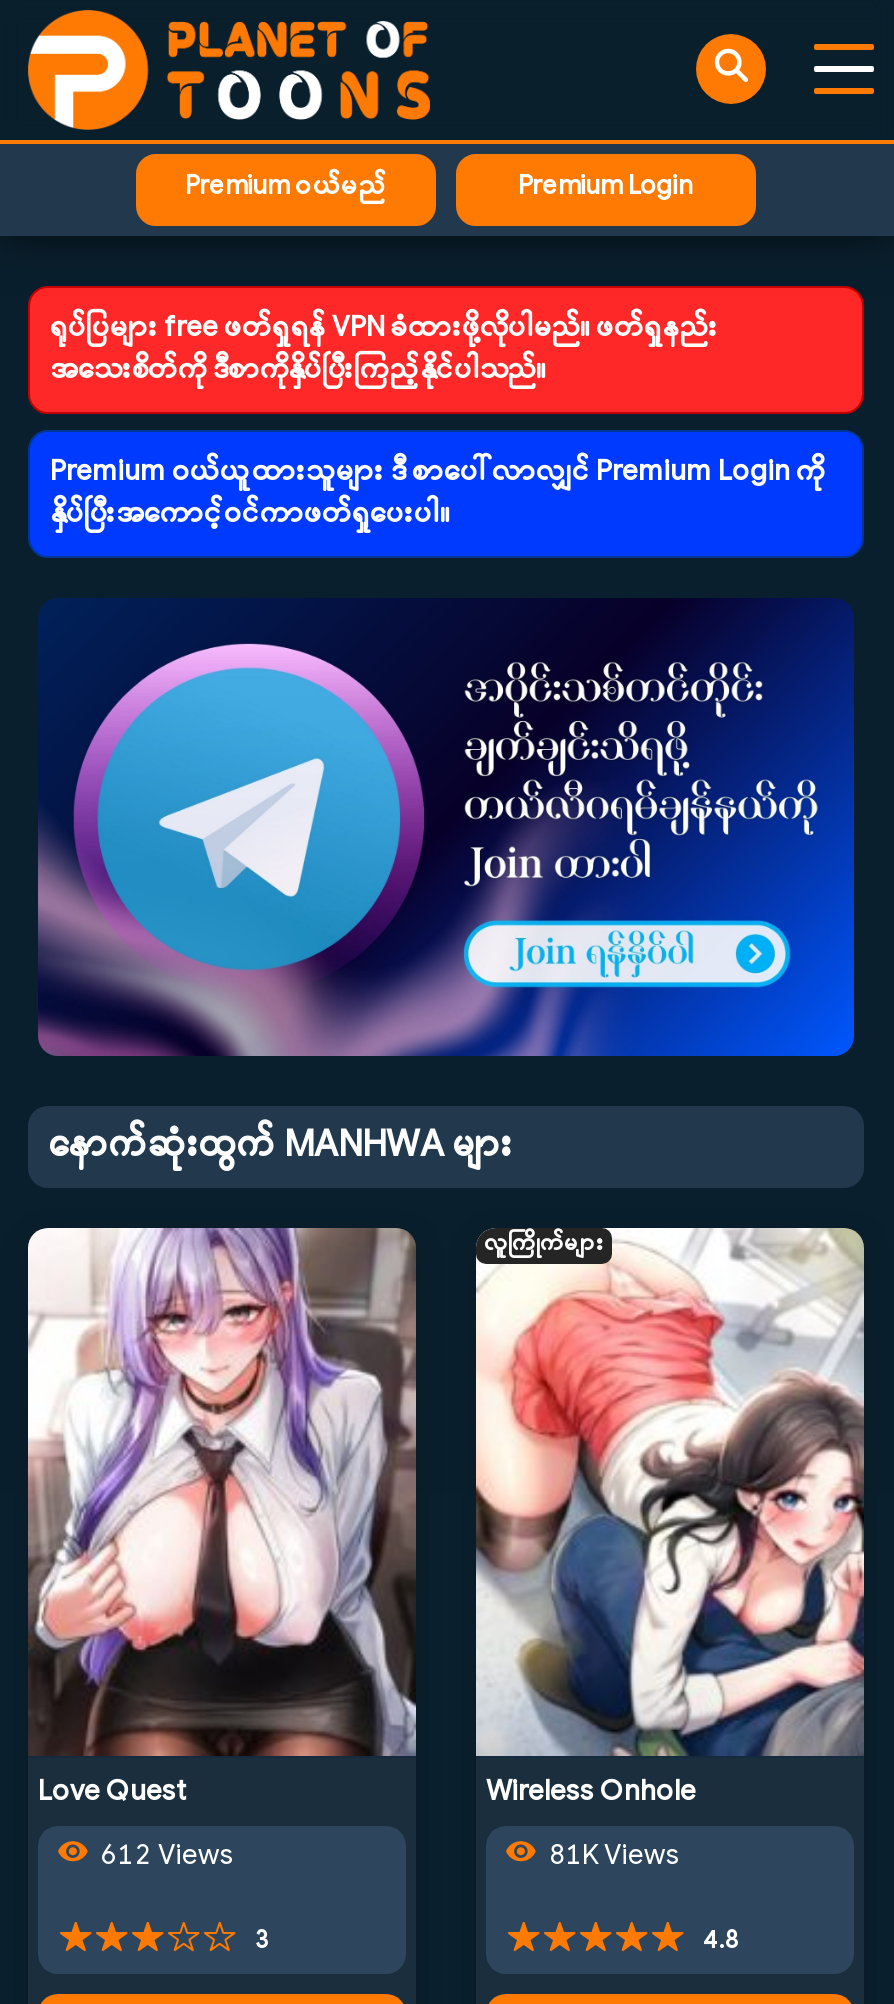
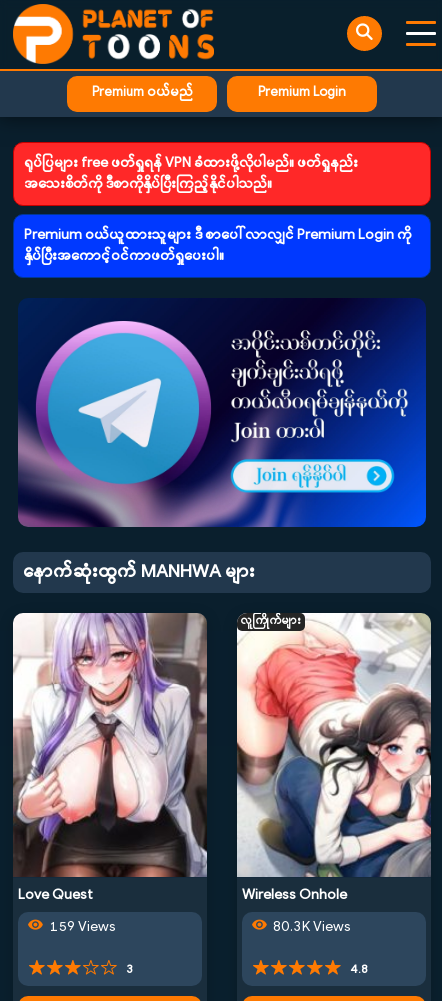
[88,1837,234,1879] 612 Views -> [43,917,116,938] 159 Views
[536,1837,680,1879] 81K Views -> [267,917,351,938] 80.3K Views

